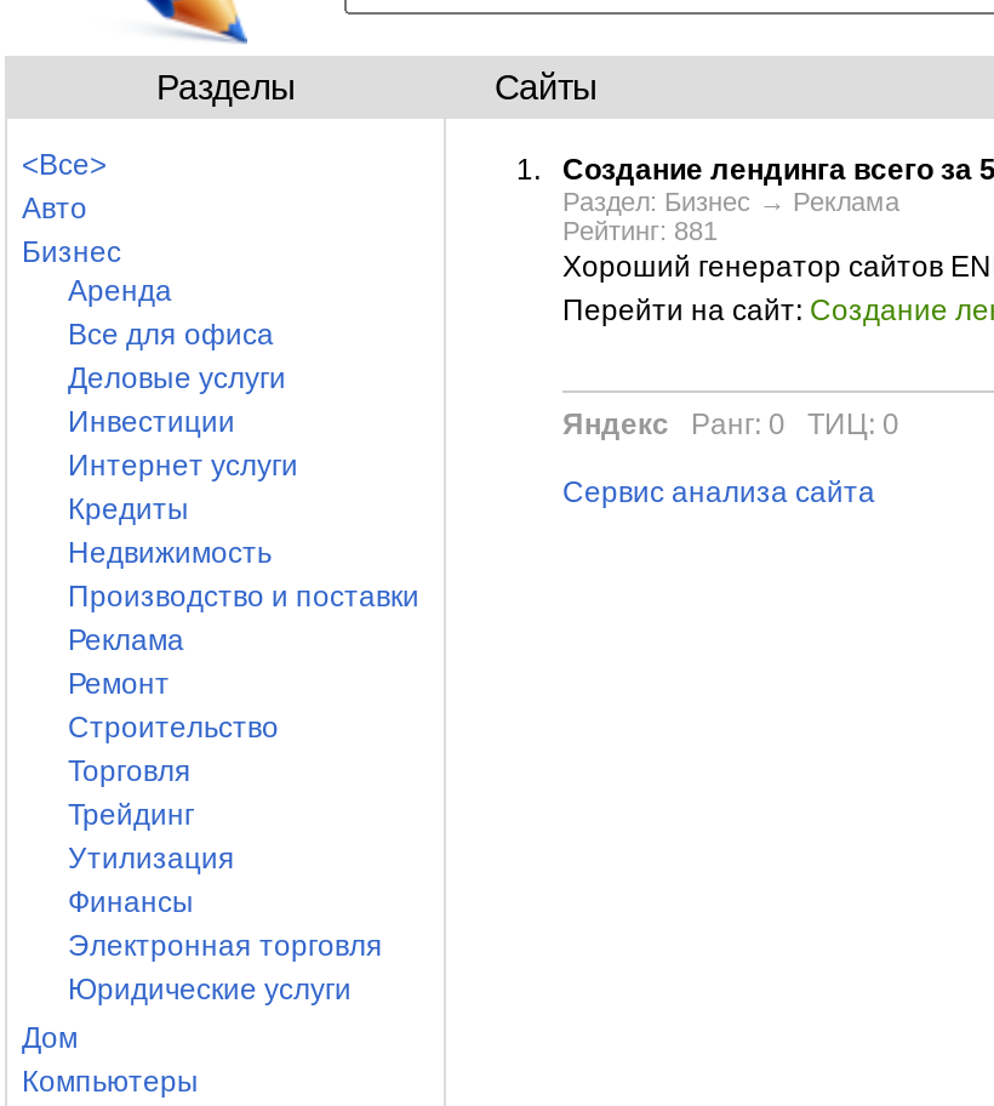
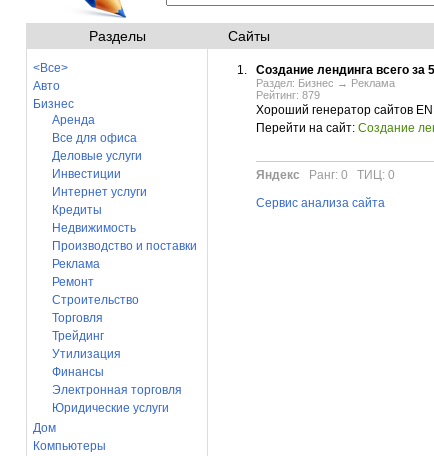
[562,216,718,245] Рейтинг: 881 -> [256,89,320,101] Рейтинг: 879

